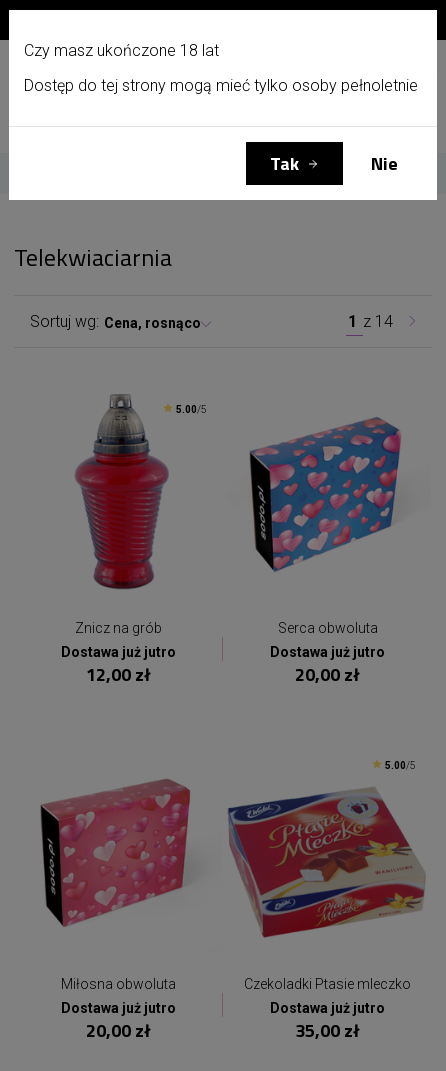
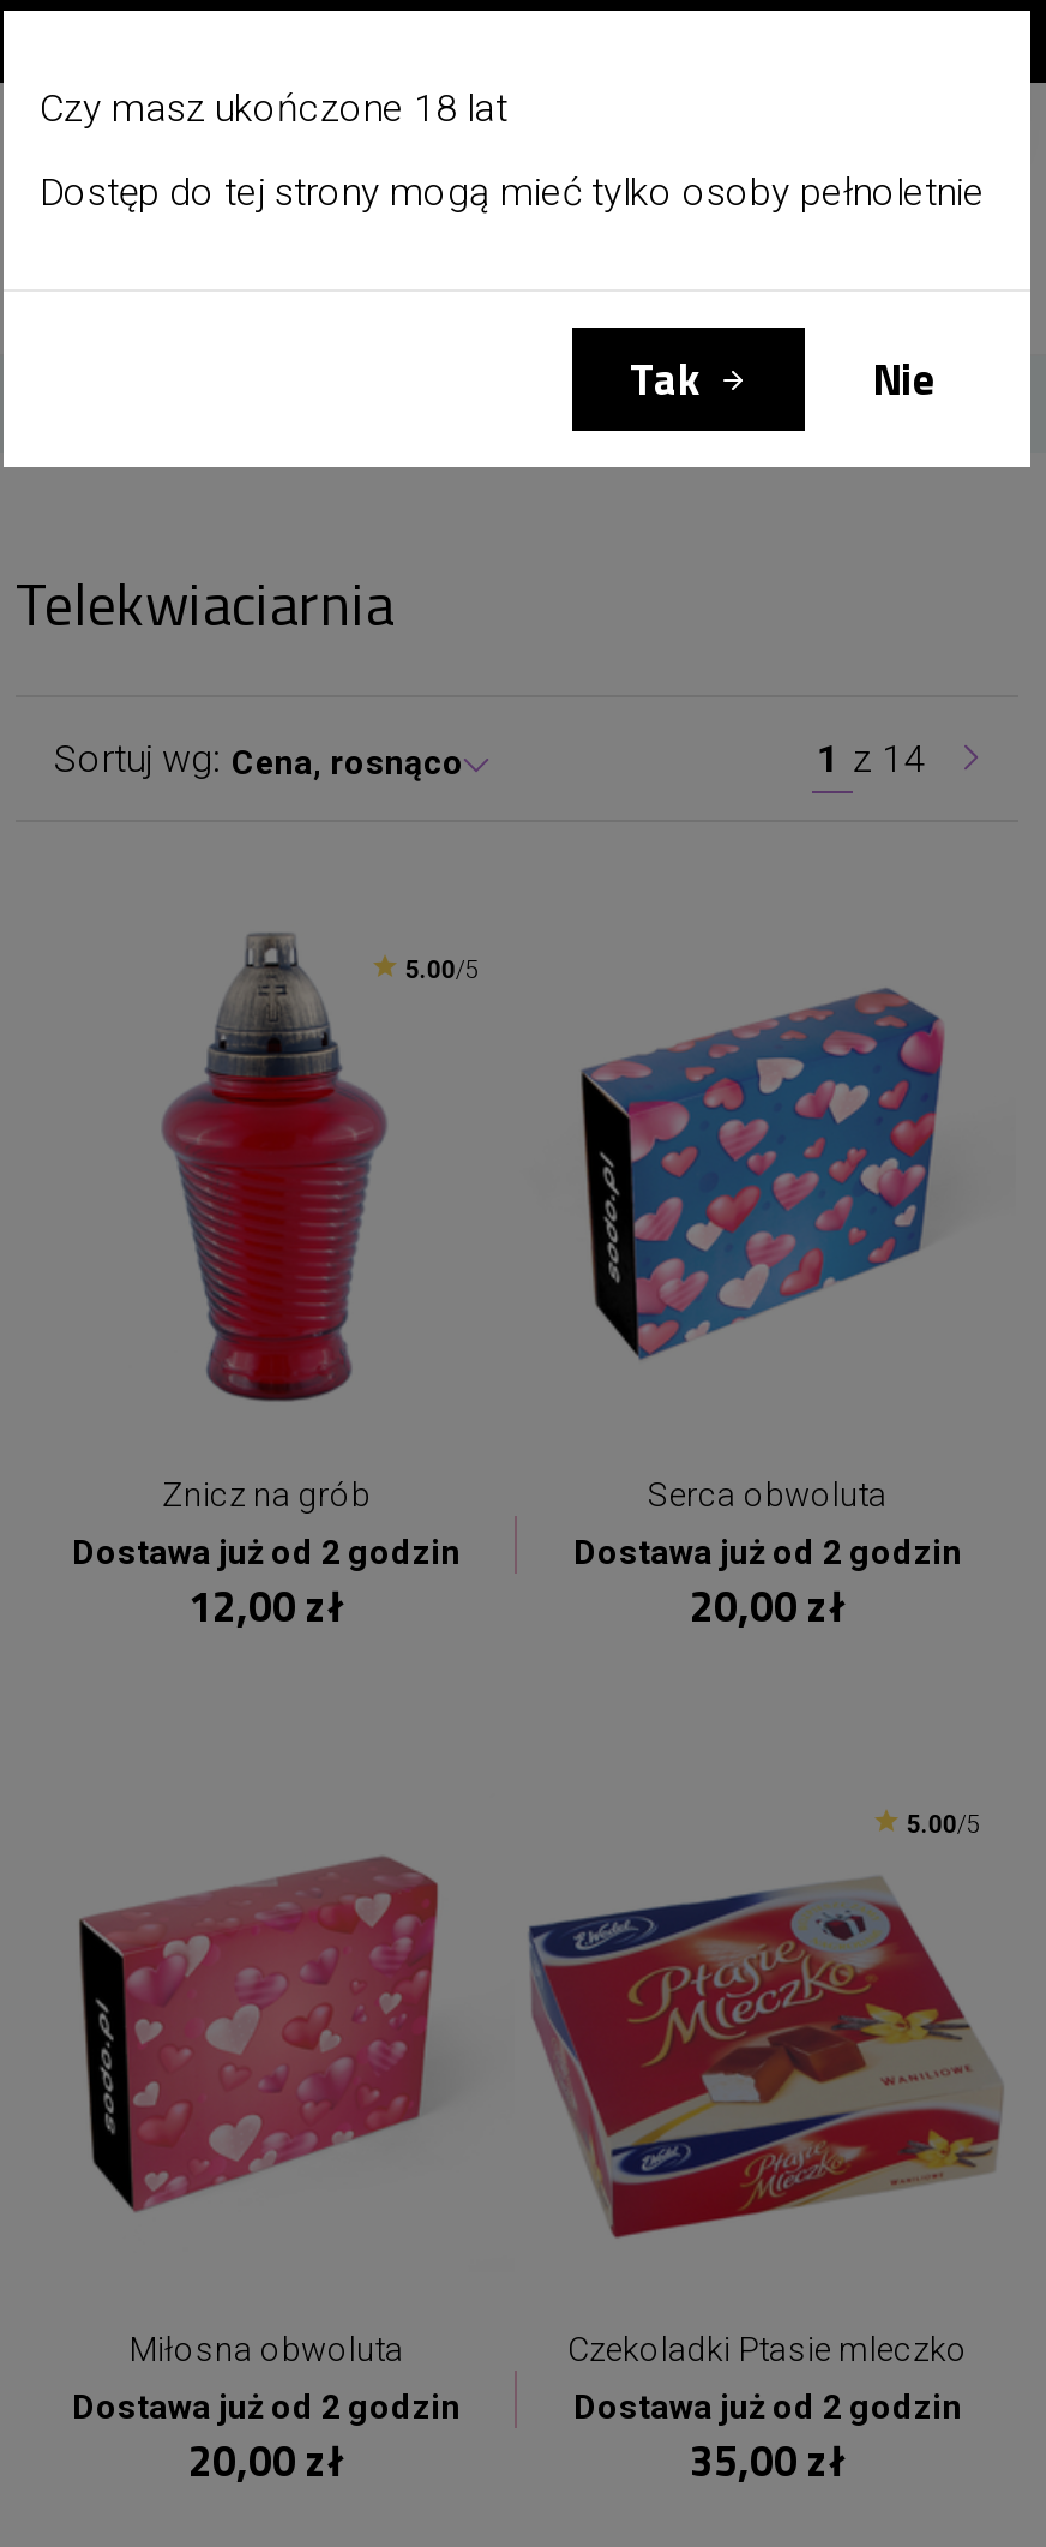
[61,644,176,660] Dostawa już jutro -> [72,1533,461,1571] Dostawa już od 2 godzin
[270,644,385,660] Dostawa już jutro -> [573,1533,962,1571] Dostawa już od 2 godzin
[61,1000,176,1016] Dostawa już jutro -> [72,2387,461,2426] Dostawa już od 2 godzin
[270,1000,385,1016] Dostawa już jutro -> [573,2387,962,2426] Dostawa już od 2 godzin

